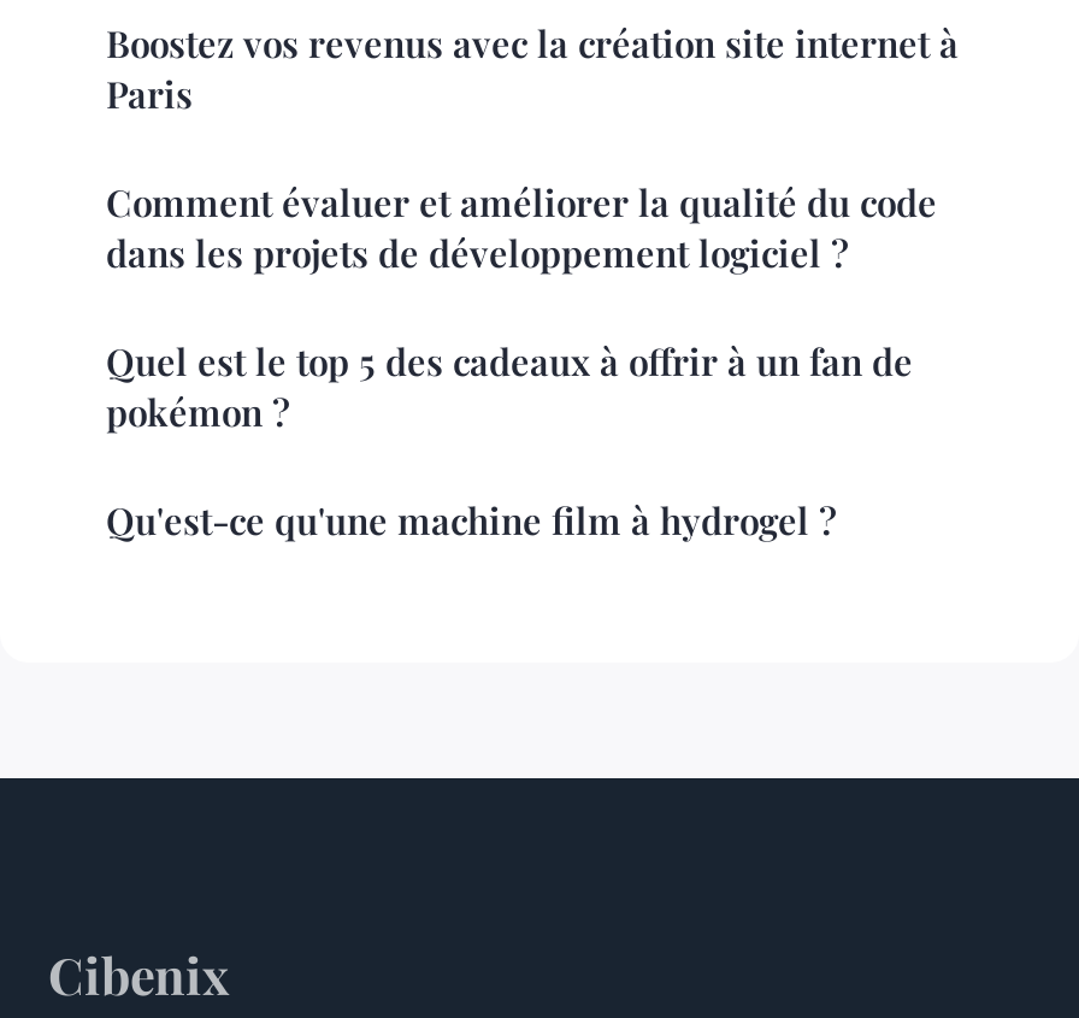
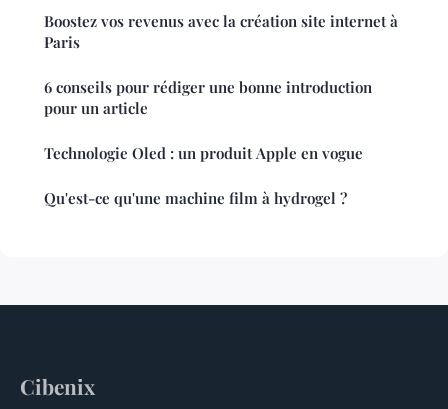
[106,179,937,278] Comment évaluer et améliorer la qualité du code | dans les projets de développement logiciel ? -> [44,77,372,118] 6 conseils pour rédiger une bonne introduction | pour un article
[106,338,913,437] Quel est le top 5 des cadeaux à offrir à un fan de | pokémon ? -> [44,143,363,163] Technologie Oled : un produit Apple en vogue

